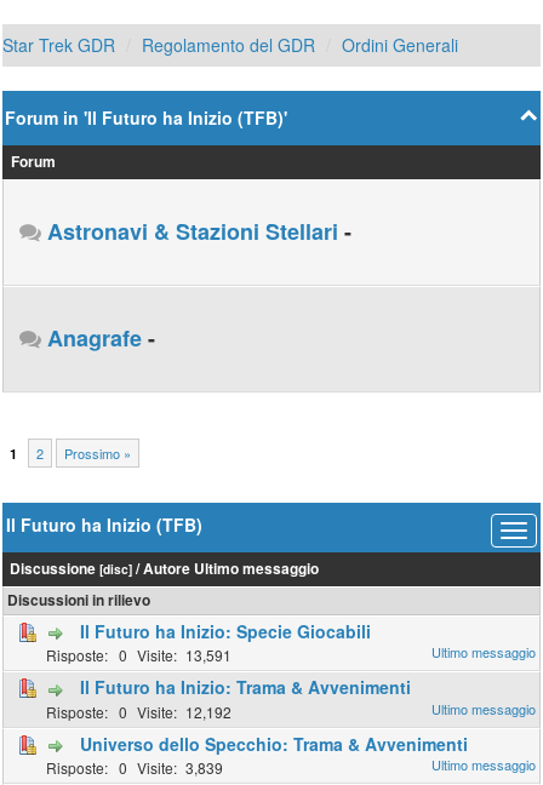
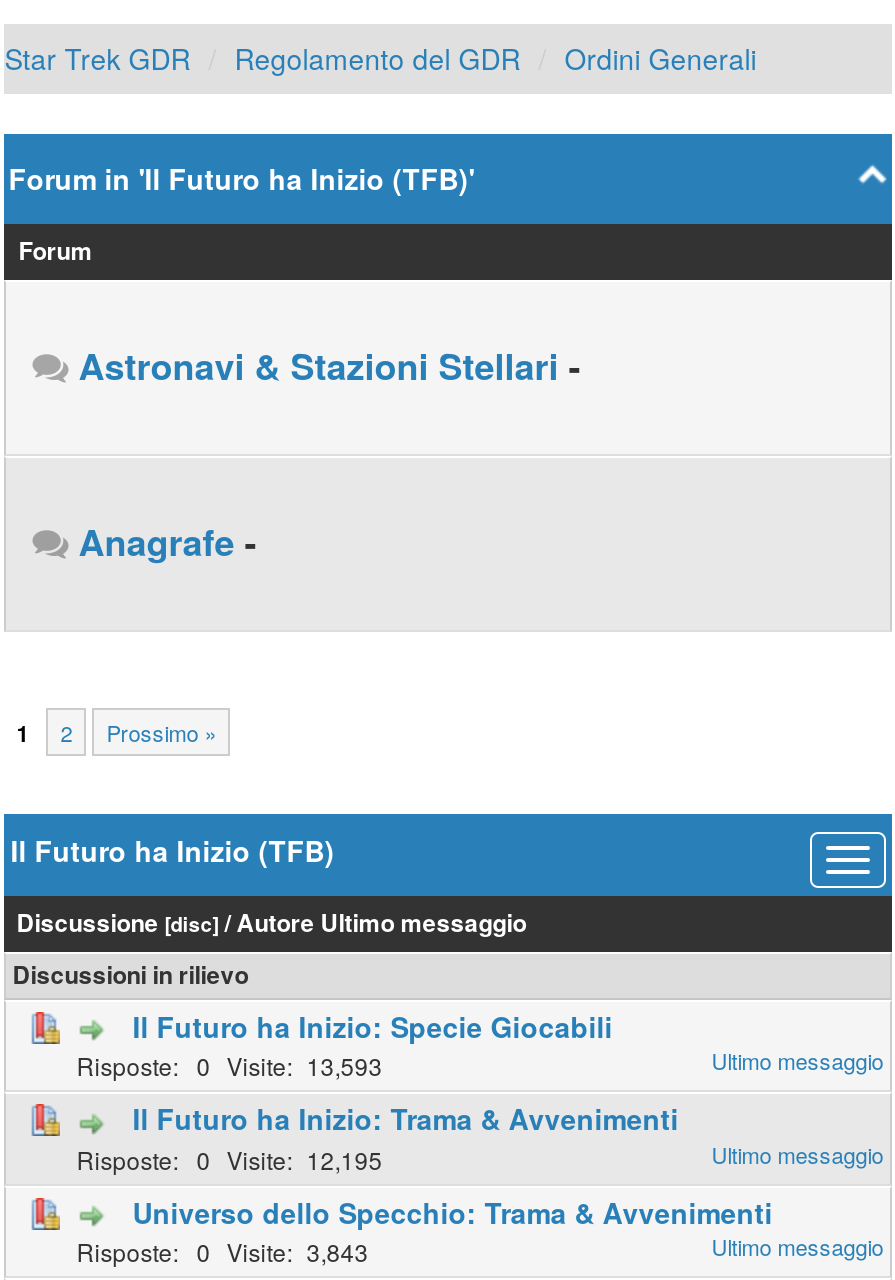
[182,645,232,665] 13,591 -> [300,1049,382,1083] 13,593
[182,701,232,722] 12,192 -> [300,1141,382,1175] 12,195
[182,757,223,778] 3,839 -> [300,1234,368,1268] 3,843

